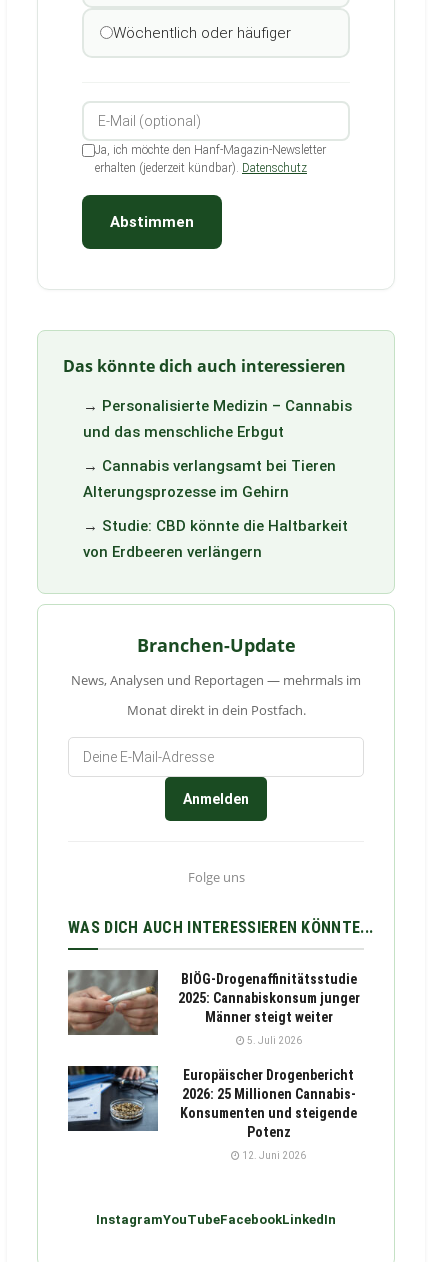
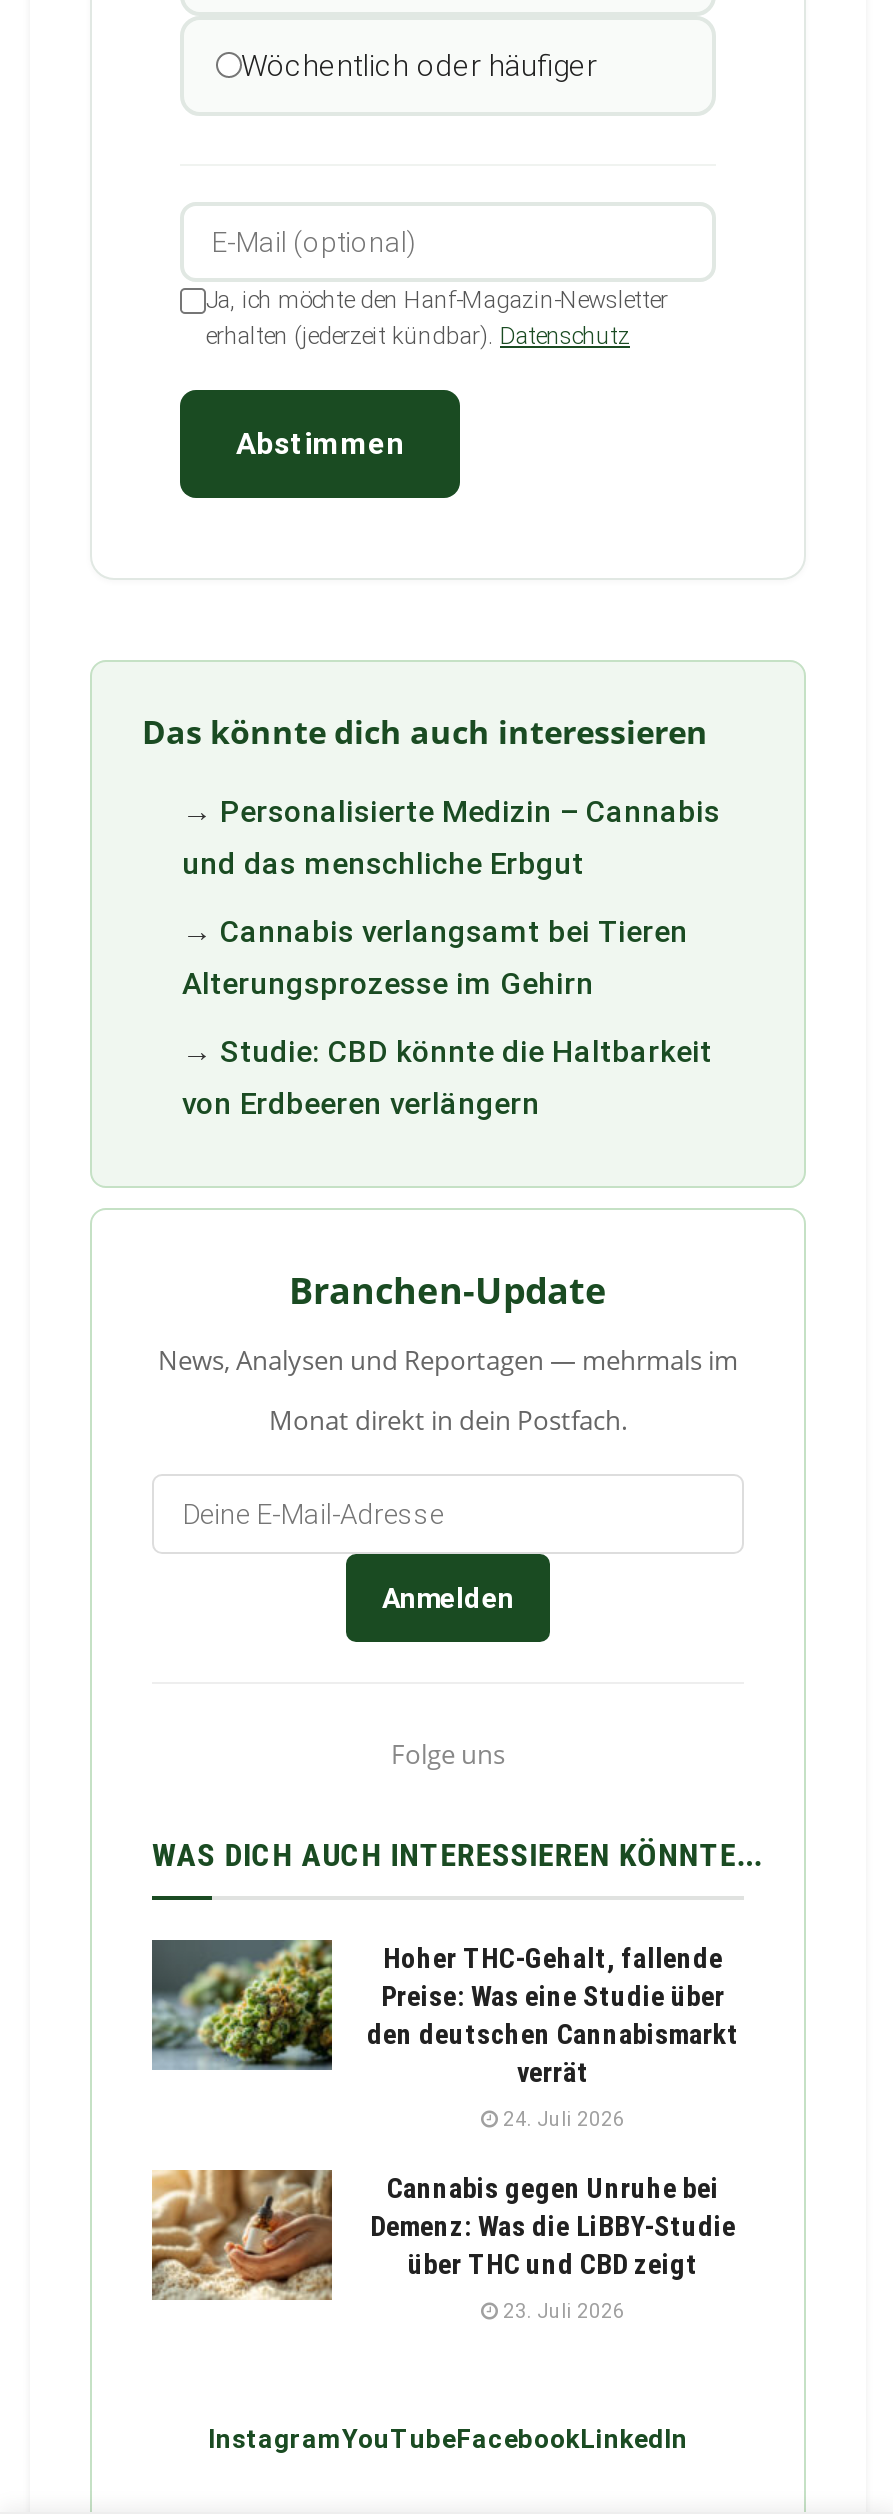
[67,970,359,1035] [image] | BIÖG-Drogenaffinitätsstudie | 2025: Cannabiskonsum junger | Männer steigt weiter -> [150,1940,739,2089] [image] | Hoher THC-Gehalt, fallende | Preise: Was eine Studie über | den deutschen Cannabismarkt | verrät
[244,1035,301,1046] 5. Juli 2026 -> [499,2109,625,2131] 24. Juli 2026
[67,1065,357,1150] [image] | Europäischer Drogenbericht | 2026: 25 Millionen Cannabis- | Konsumenten und steigende | Potenz -> [150,2132,736,2302] [image] | Cannabis gegen Unruhe bei | Demenz: Was die LiBBY-Studie | über THC und CBD zeigt
[240,1150,306,1161] 12. Juni 2026 -> [499,2301,625,2323] 23. Juli 2026

